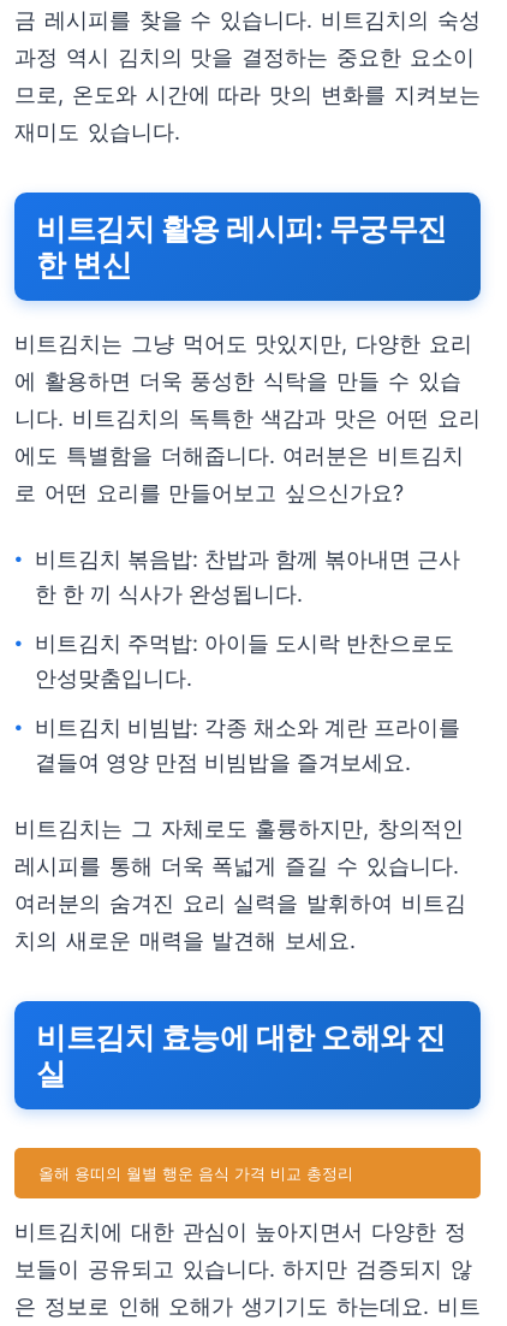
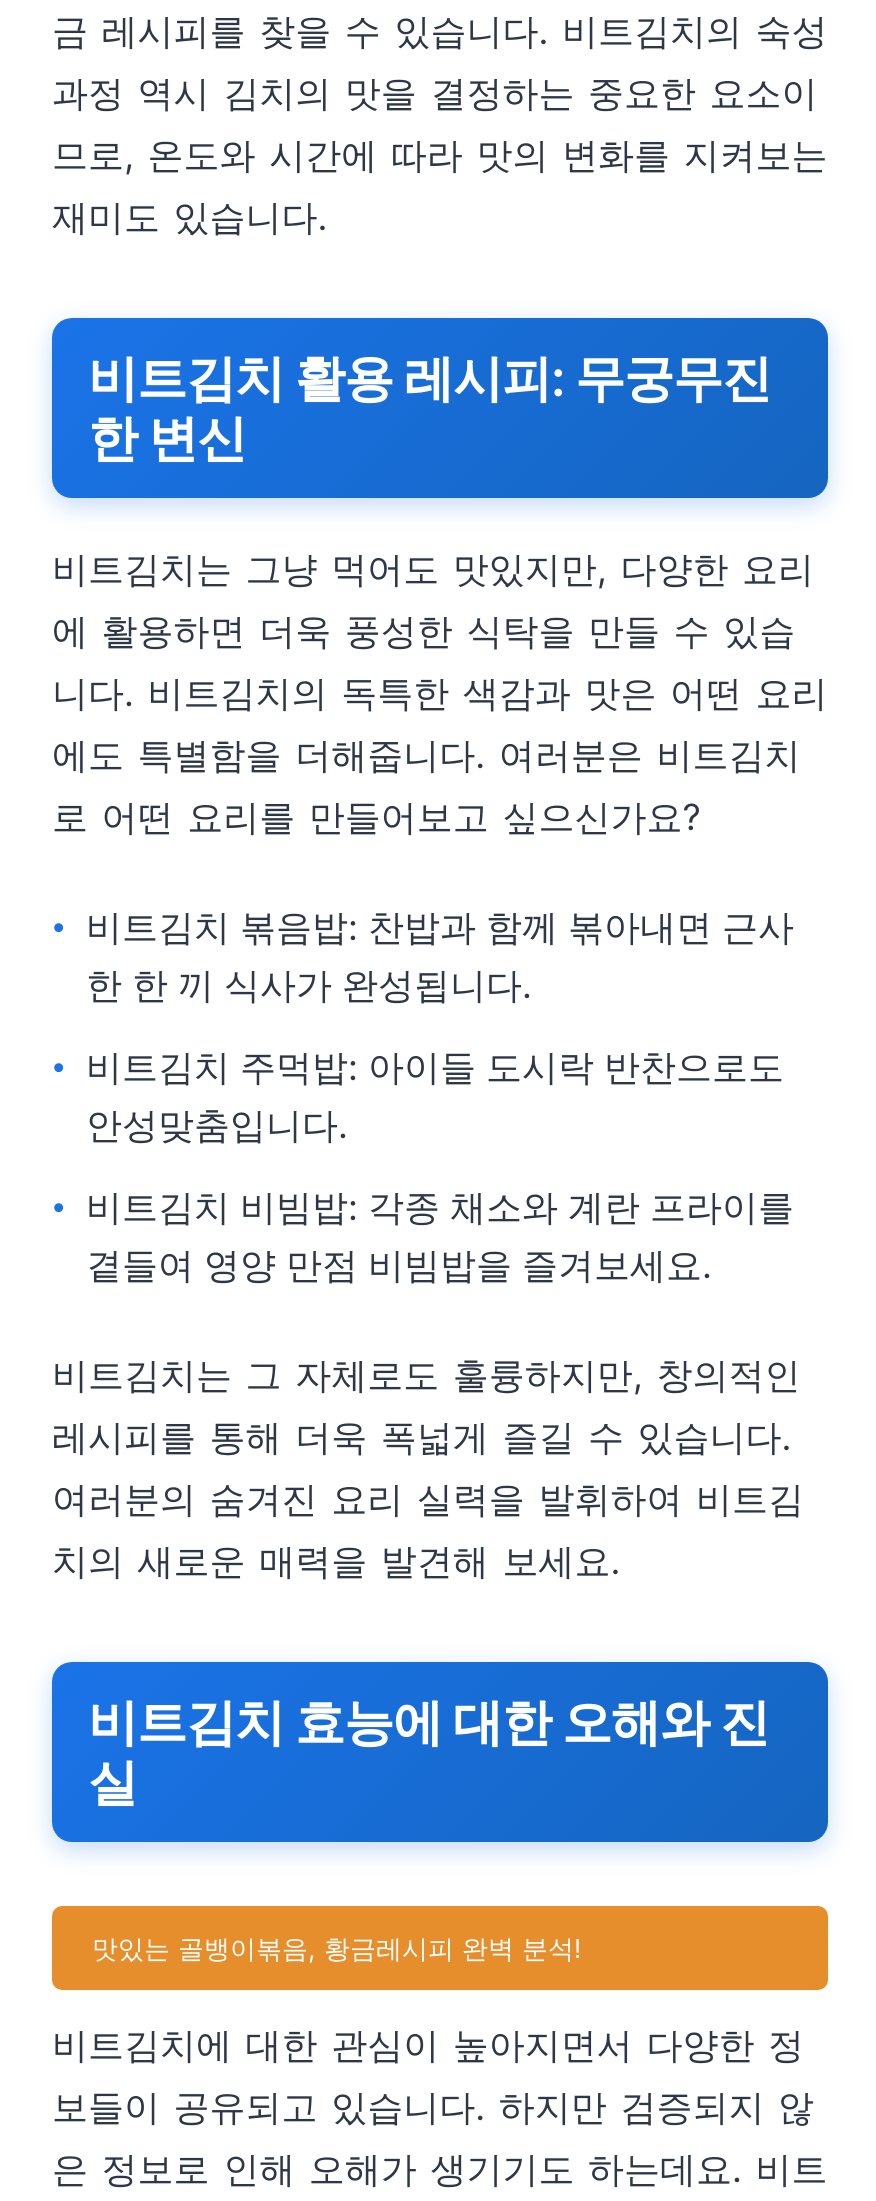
[38,1164,353,1183] 올해 용띠의 월별 행운 음식 가격 비교 총정리 -> [92,1933,582,1965] 맛있는 골뱅이볶음, 황금레시피 완벽 분석!

